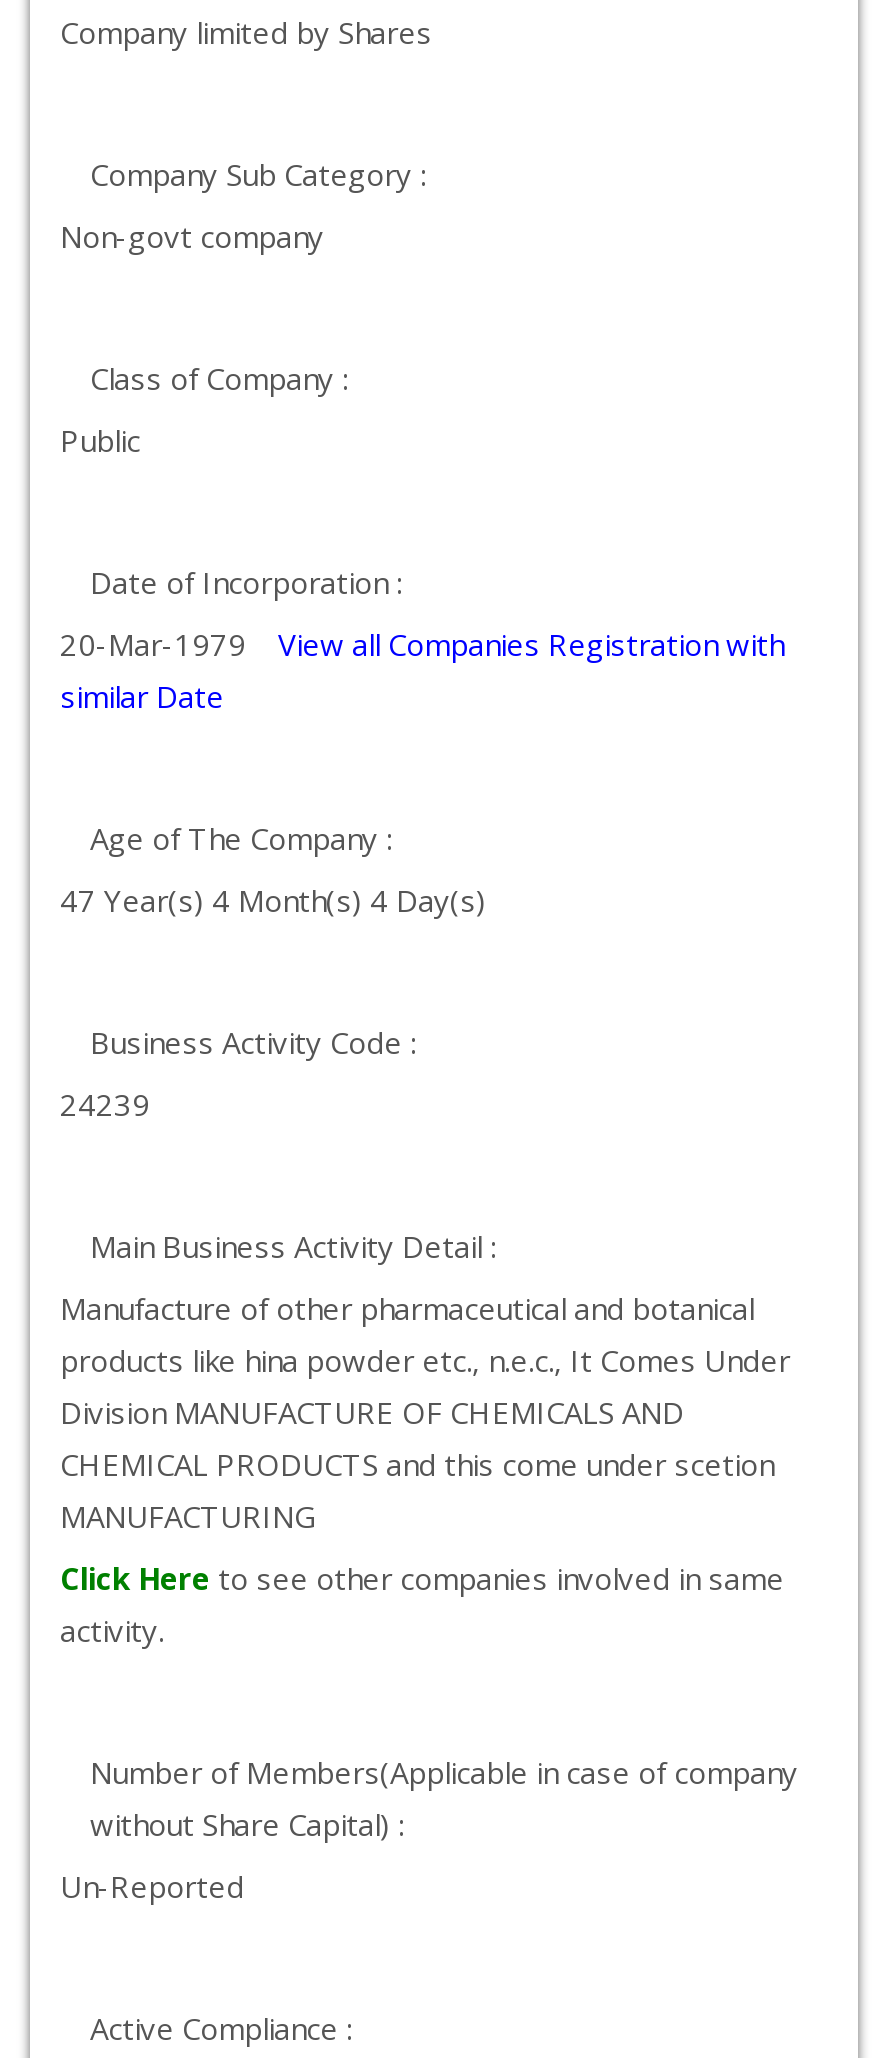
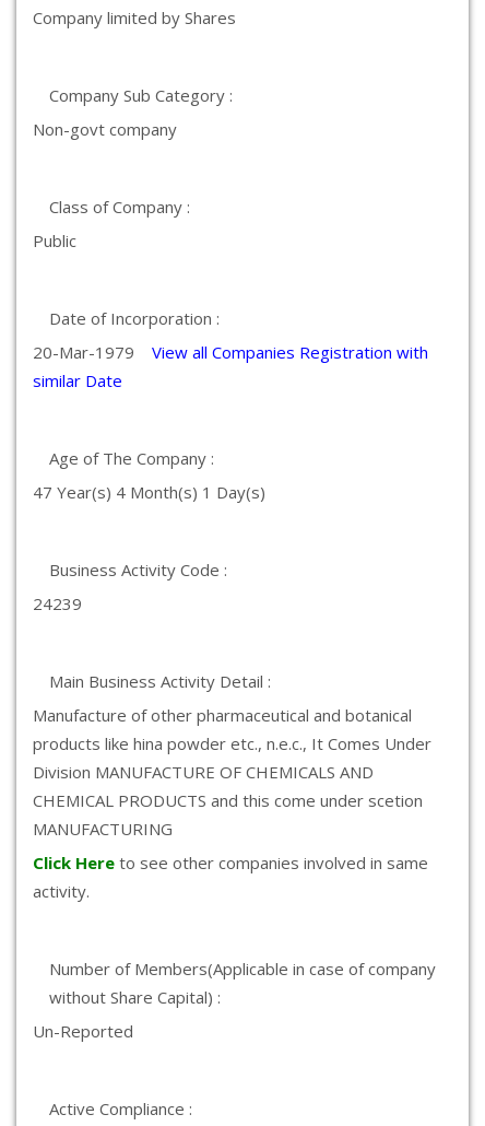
[60,880,486,920] 47 Year(s) 4 Month(s) 4 Day(s) -> [33,481,265,503] 47 Year(s) 4 Month(s) 1 Day(s)

